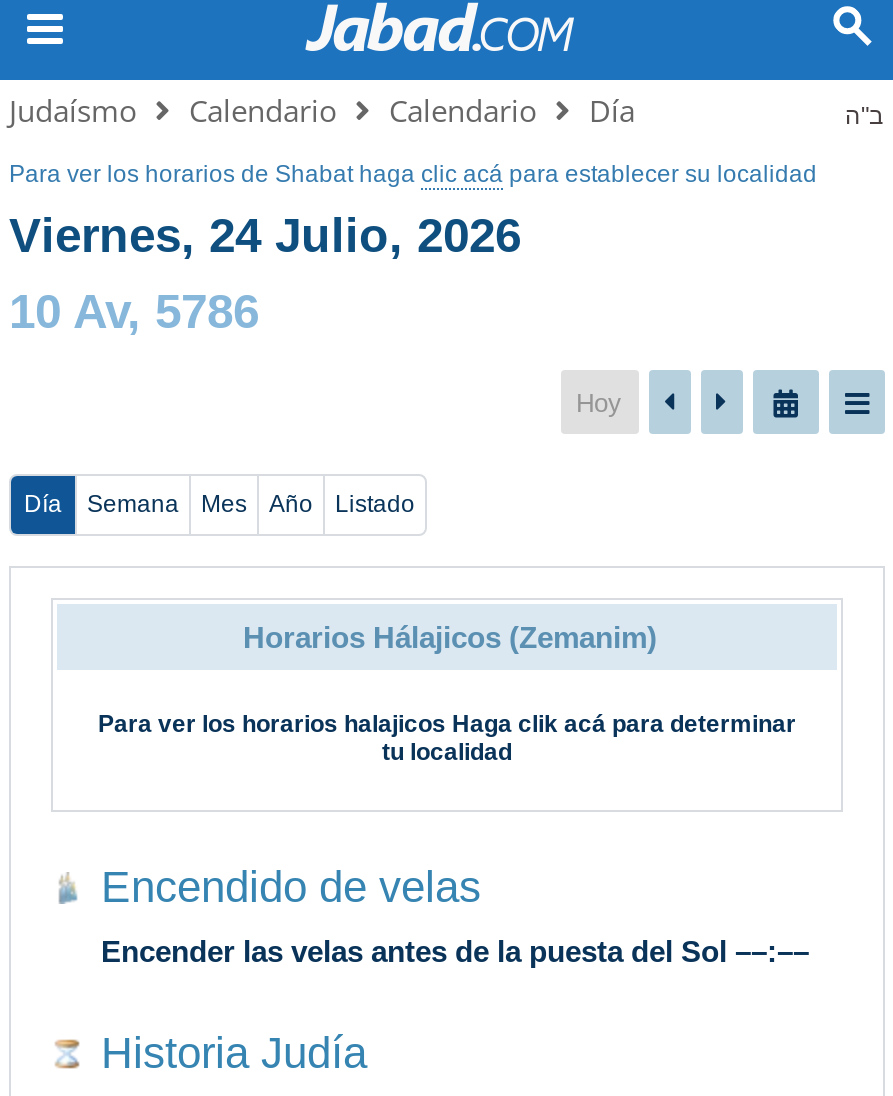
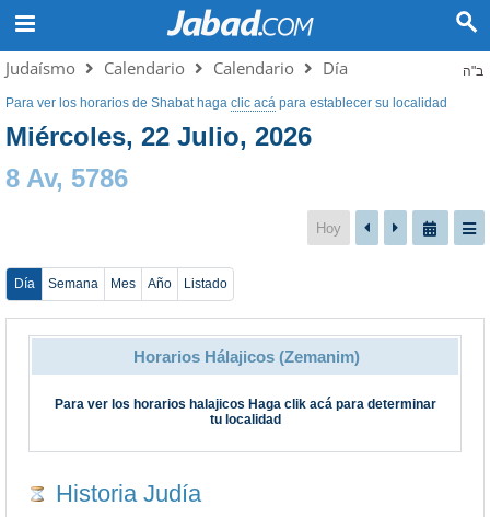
[9,208,521,262] Viernes, 24 Julio, 2026 -> [5,122,312,151] Miércoles, 22 Julio, 2026
[9,284,259,338] 10 Av, 5786 -> [5,163,128,193] 8 Av, 5786
[101,862,809,968] Encendido de velas | Encender las velas antes de la puesta del Sol ––:–– -> none

